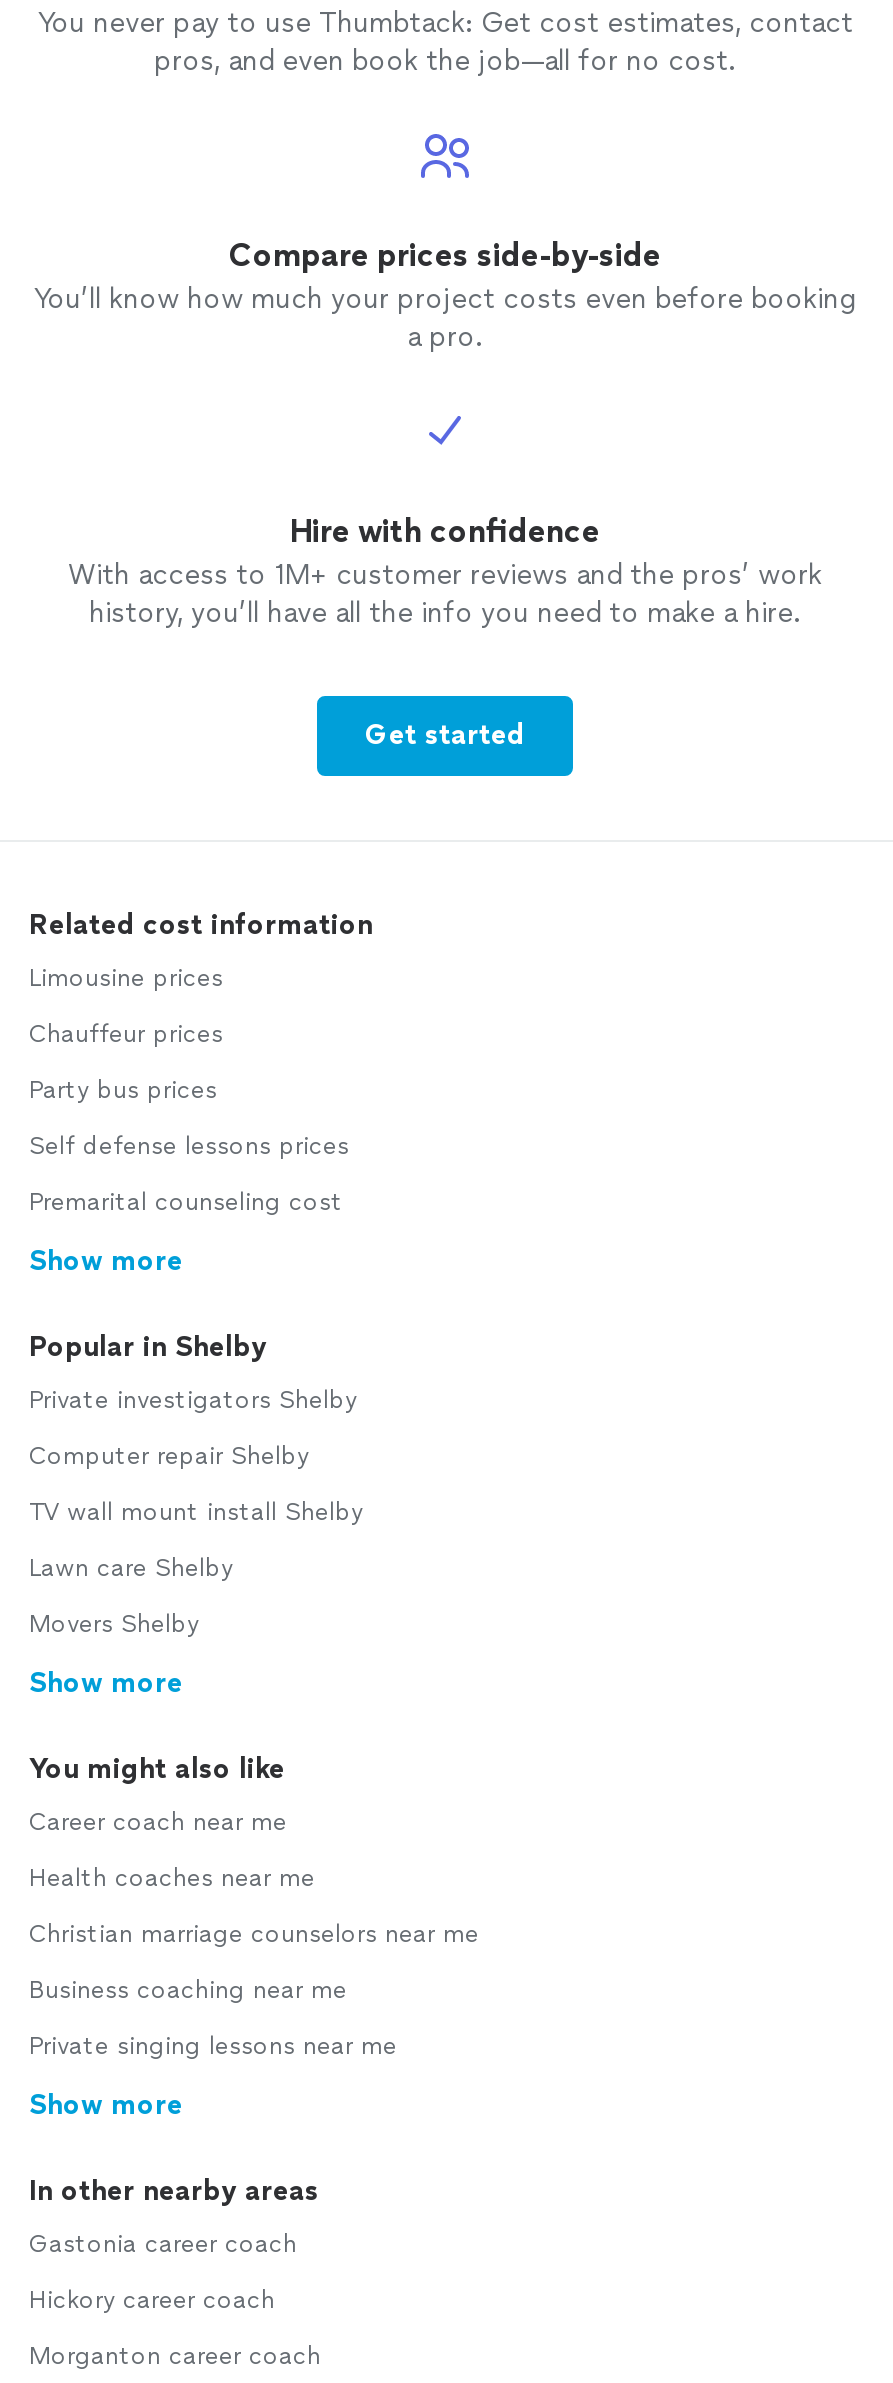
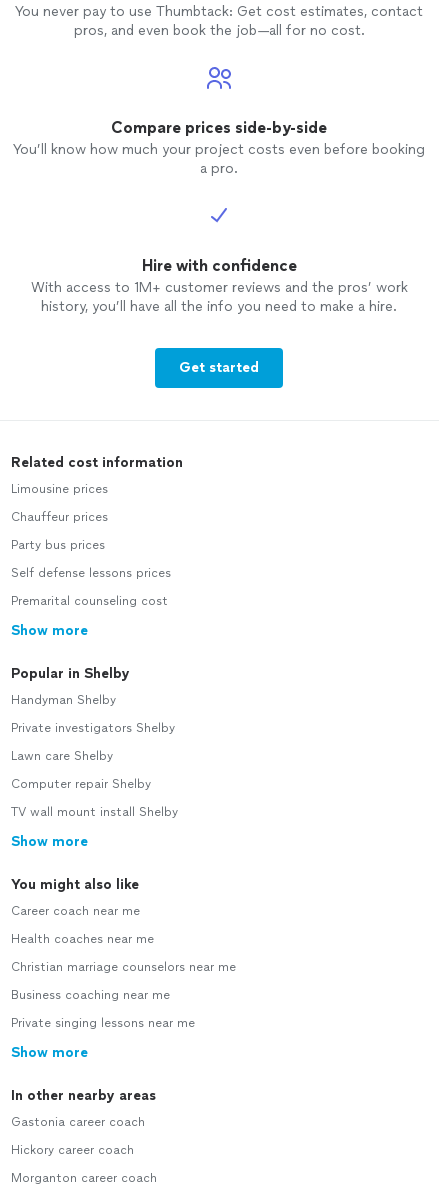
none -> [11,693,116,707] Handyman Shelby
moved [29,1386,357,1414] -> [11,721,175,735]: Private investigators Shelby
moved [29,1442,363,1526] -> [11,777,178,819]: Computer repair Shelby | TV wall mount install Shelby
moved [29,1554,233,1582] -> [11,749,113,763]: Lawn care Shelby
[29,1610,199,1638] Movers Shelby -> none

